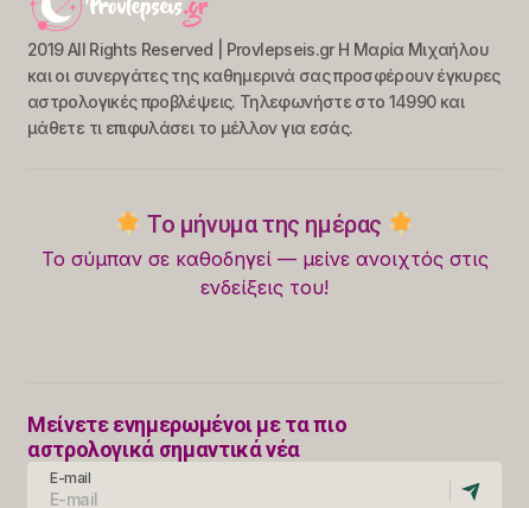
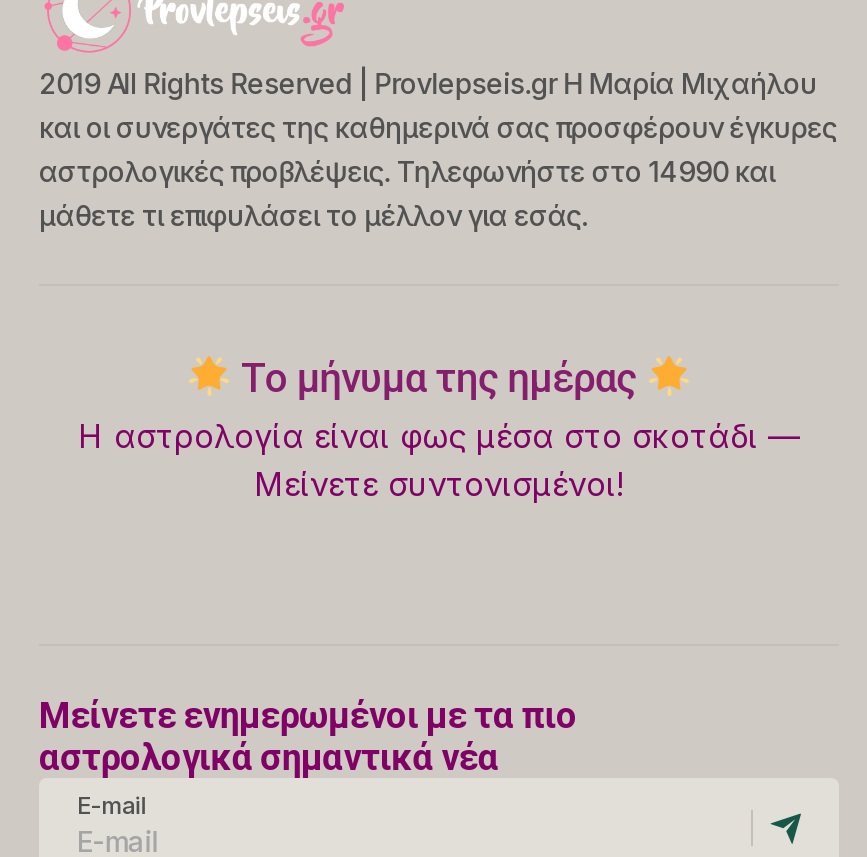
[41,247,488,299] Το σύμπαν σε καθοδηγεί — μείνε ανοιχτός στις | ενδείξεις του! -> [78,416,800,504] Η αστρολογία είναι φως μέσα στο σκοτάδι — | Μείνετε συντονισμένοι!

